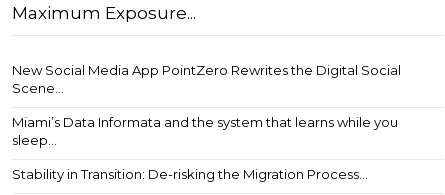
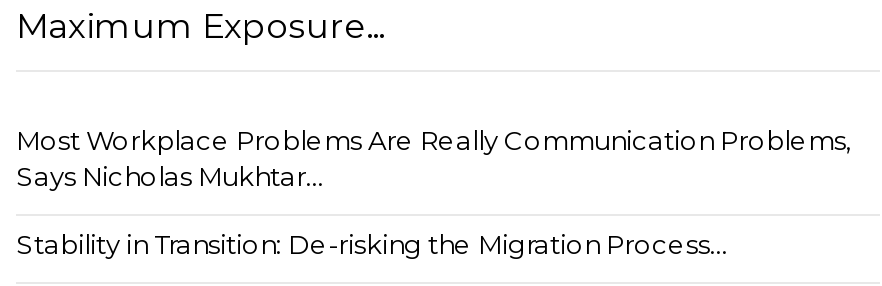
[12,62,401,148] New Social Media App PointZero Rewrites the Digital Social | Scene... | Miami’s Data Informata and the system that learns while you | sleep... -> [16,124,852,192] Most Workplace Problems Are Really Communication Problems, | Says Nicholas Mukhtar...

